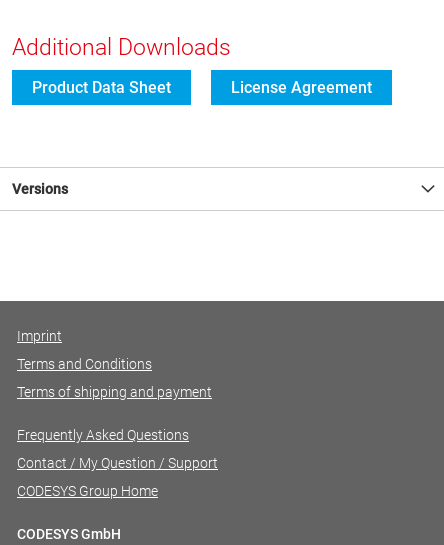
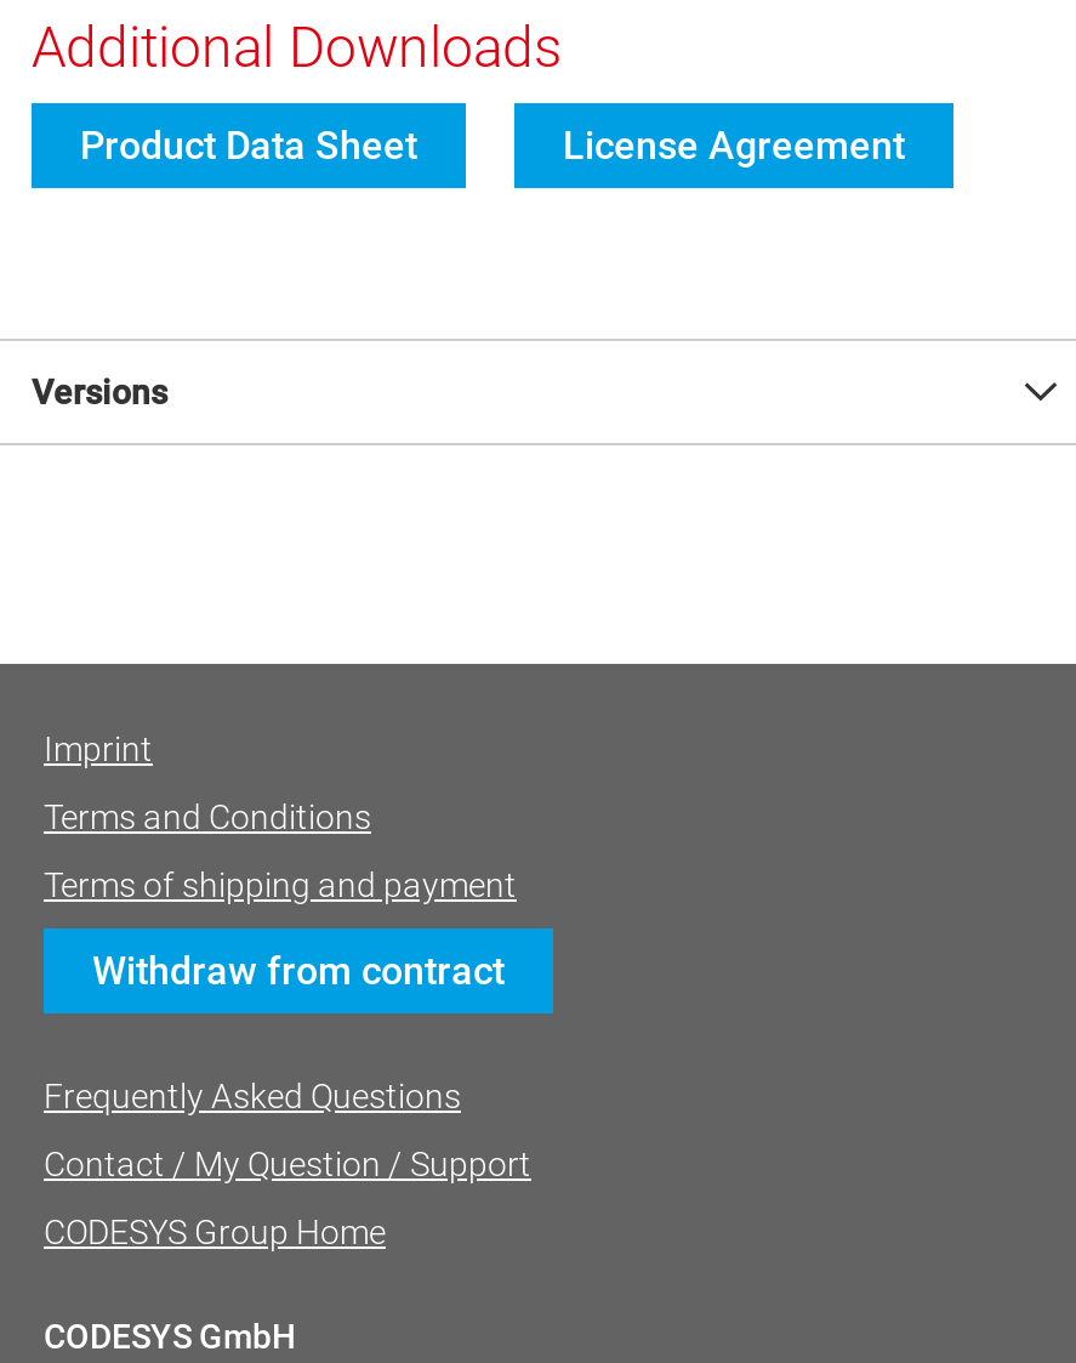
none -> [92,948,505,994] Withdraw from contract

